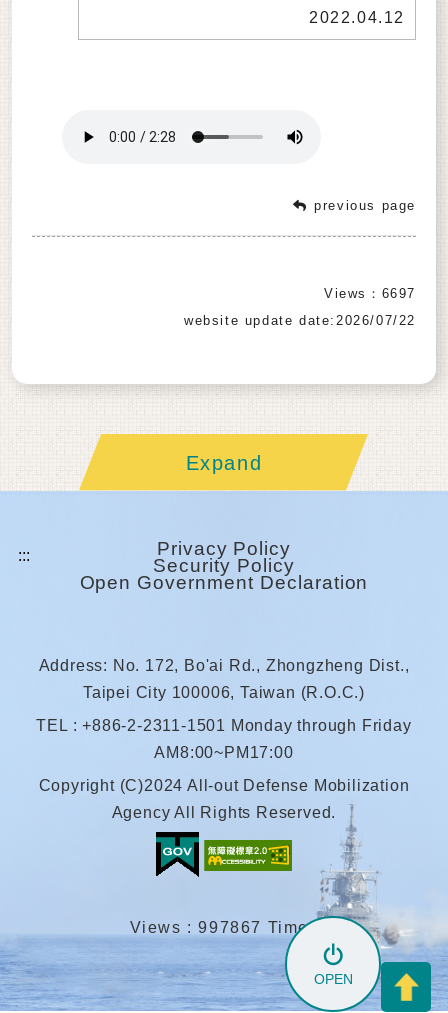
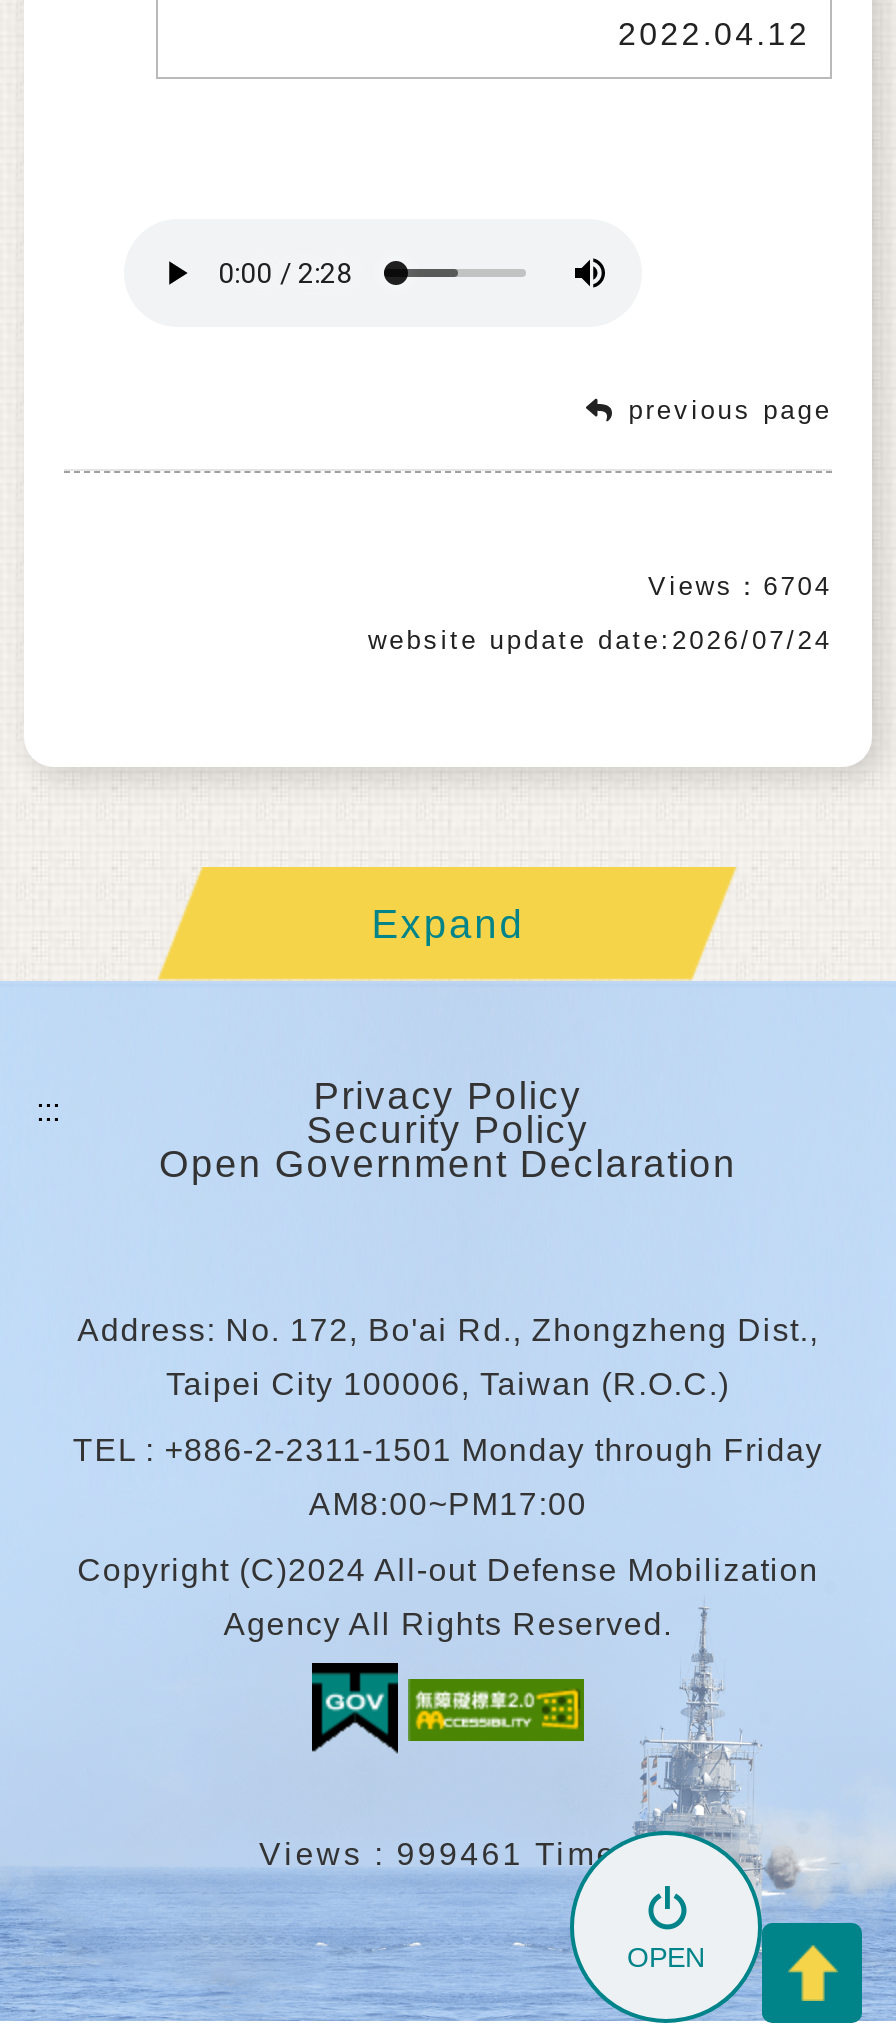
[324,286,416,301] Views：6697 -> [648,571,832,601] Views：6704
[184,313,416,328] website update date:2026/07/22 -> [368,625,832,655] website update date:2026/07/24
[129,919,318,936] Views : 997867 Times -> [259,1837,637,1871] Views : 999461 Times

